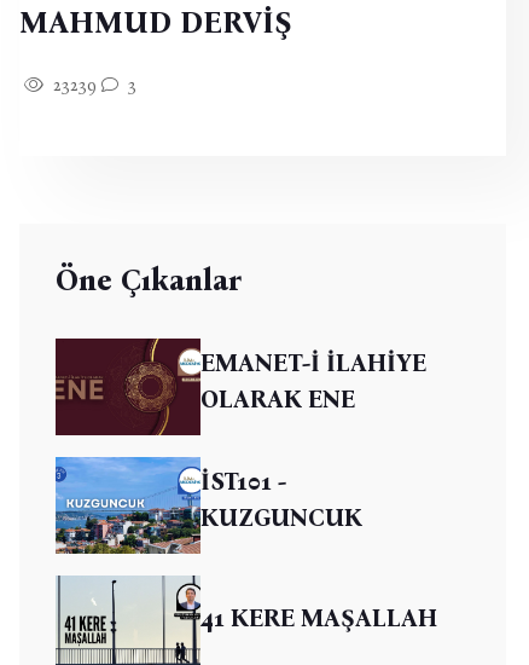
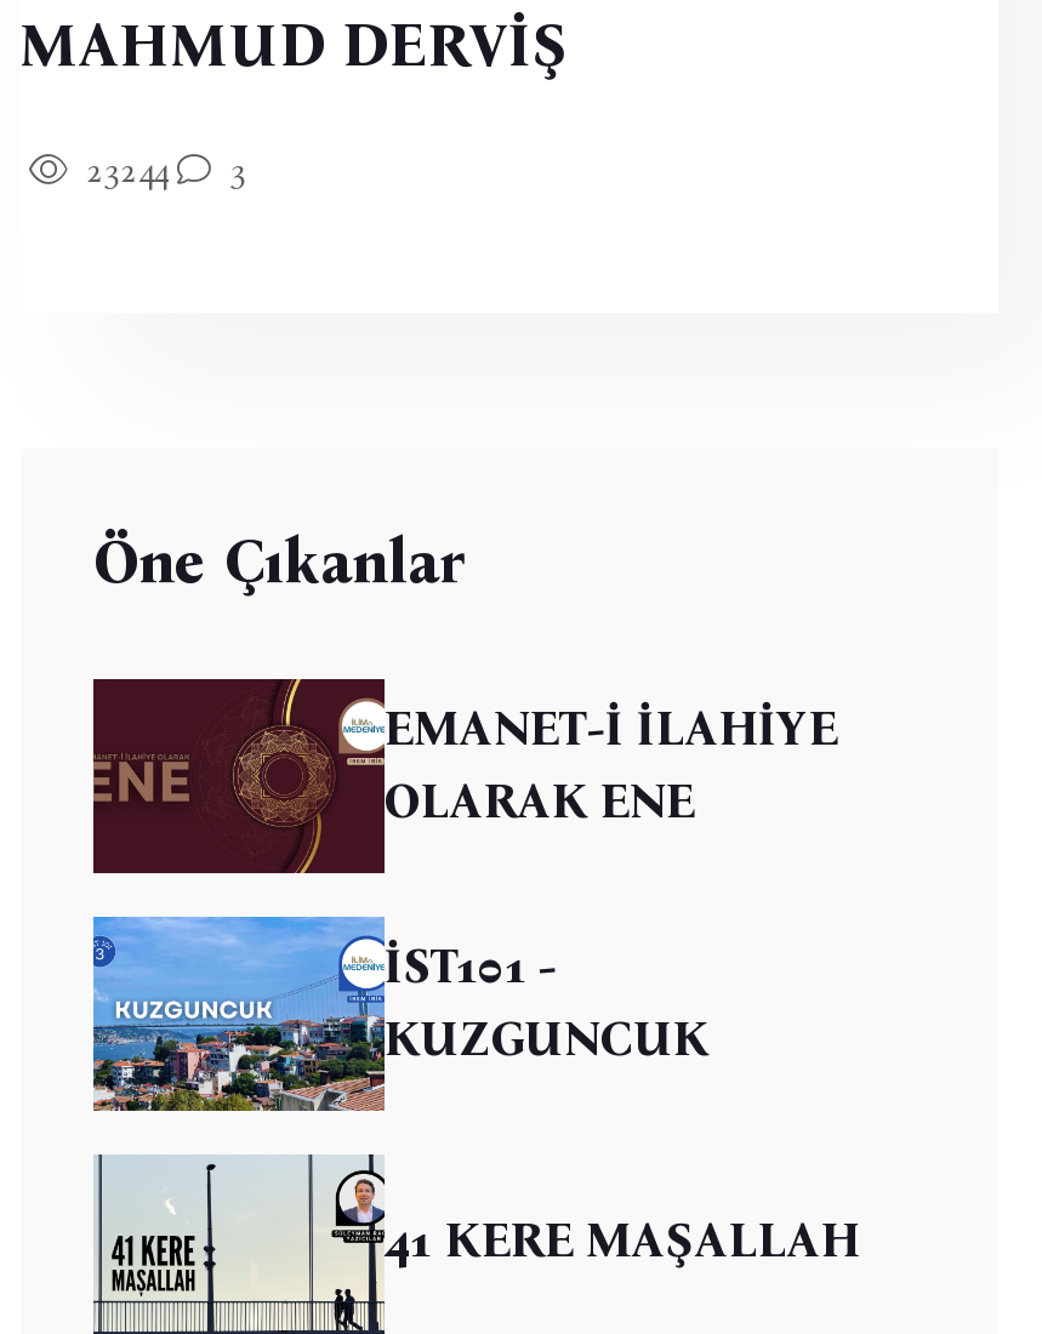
[48,75,136,95] 23239 3 -> [78,150,247,191] 23244 3

